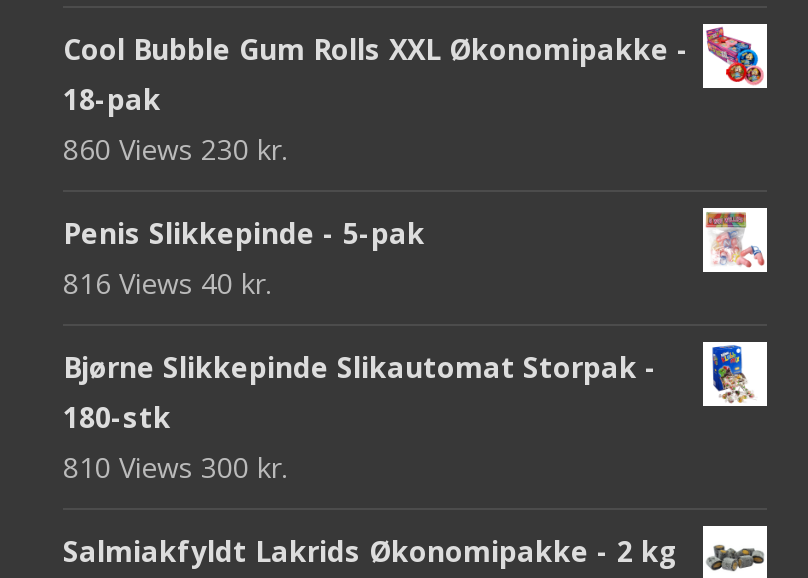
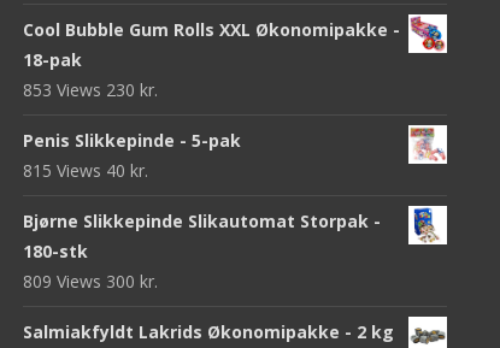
[63,129,287,167] 860 Views 230 kr. -> [23,78,158,101] 853 Views 230 kr.
[63,263,271,301] 816 Views 40 kr. -> [23,158,148,181] 815 Views 40 kr.
[63,447,287,485] 810 Views 300 kr. -> [23,269,158,292] 809 Views 300 kr.

